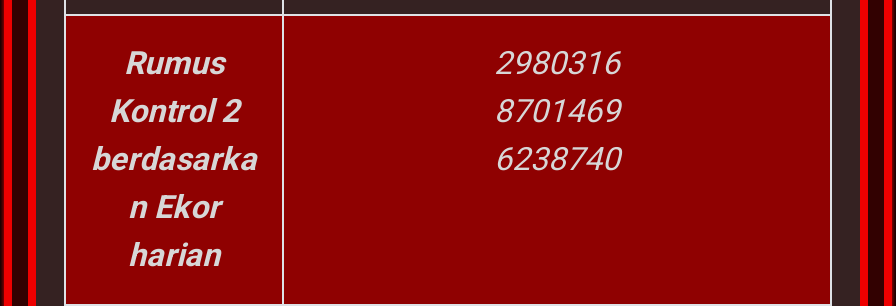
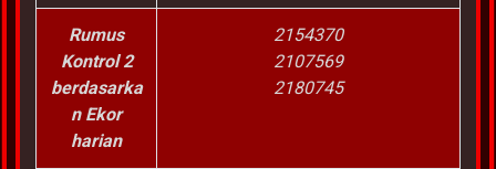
[494,44,620,82] 2980316 -> [273,24,343,45] 2154370
[494,92,620,130] 8701469 -> [273,51,343,72] 2107569
[494,140,620,178] 6238740 -> [273,77,343,98] 2180745

